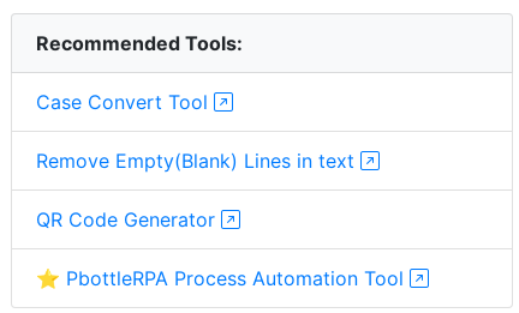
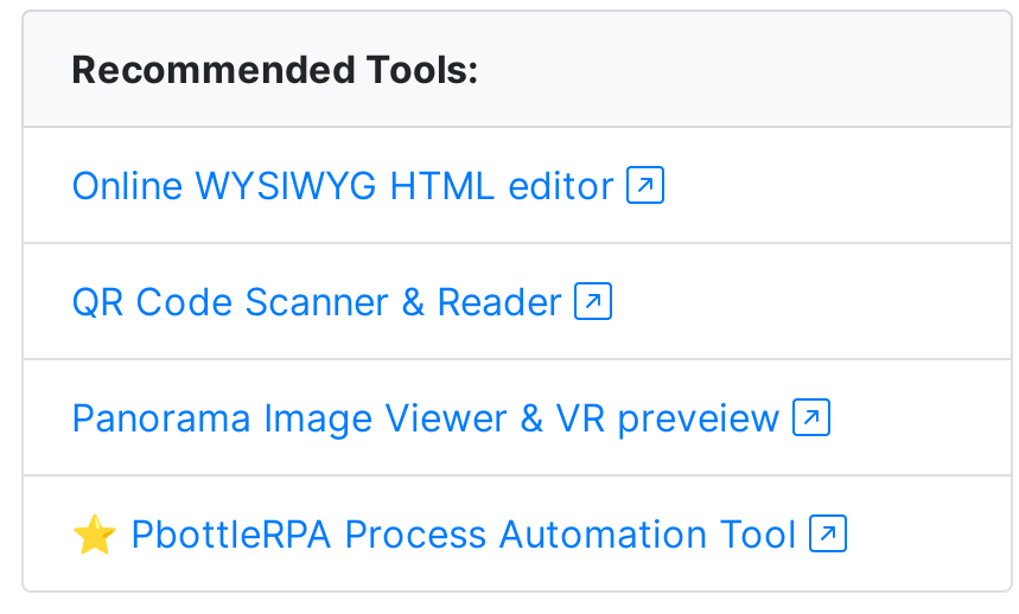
[36,90,214,114] Case Convert Tool -> [71,161,626,209] Online WYSIWYG HTML editor
[36,149,360,173] Remove Empty(Blank) Lines in text -> [71,277,574,325] QR Code Scanner & Reader
[36,207,221,231] QR Code Generator -> [71,394,792,441] Panorama Image Viewer & VR preveiew

